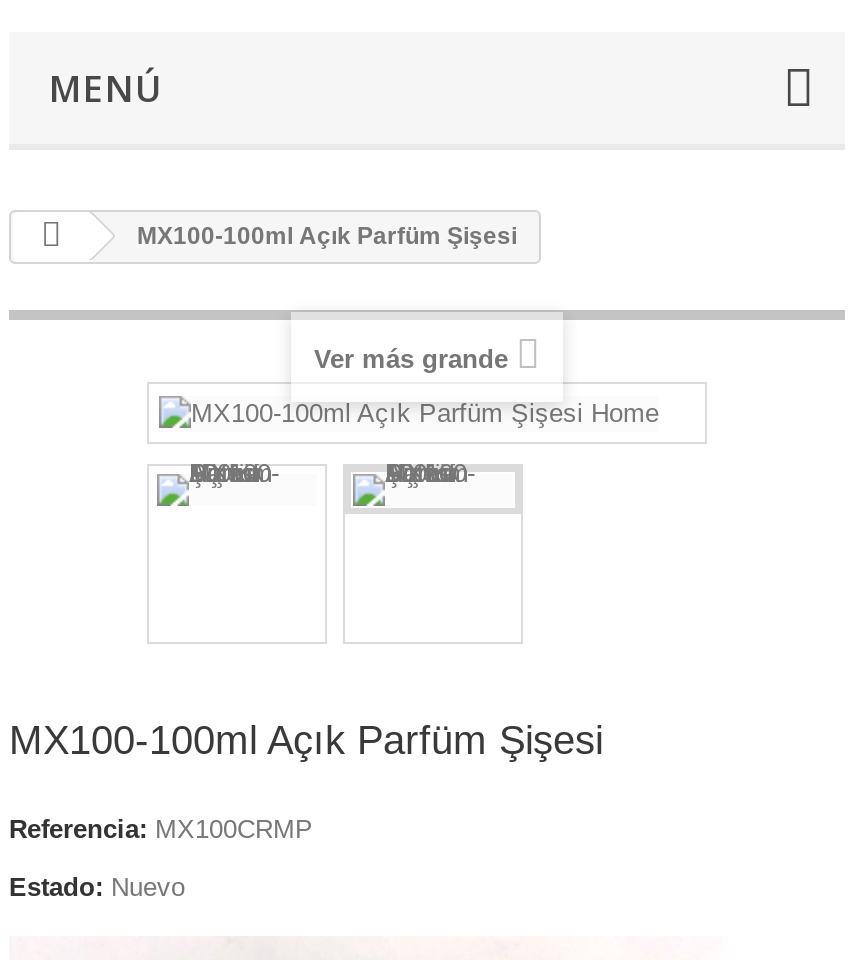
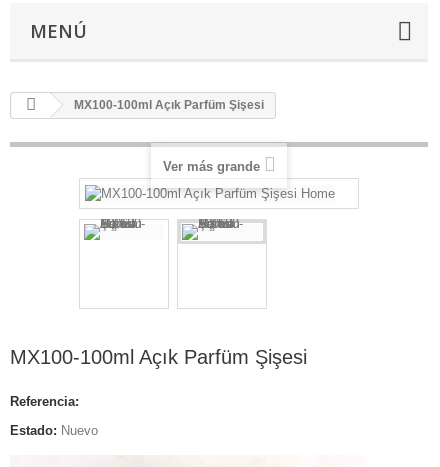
[9,813,313,843] Referencia: MX100CRMP -> [10,394,79,409] Referencia:

